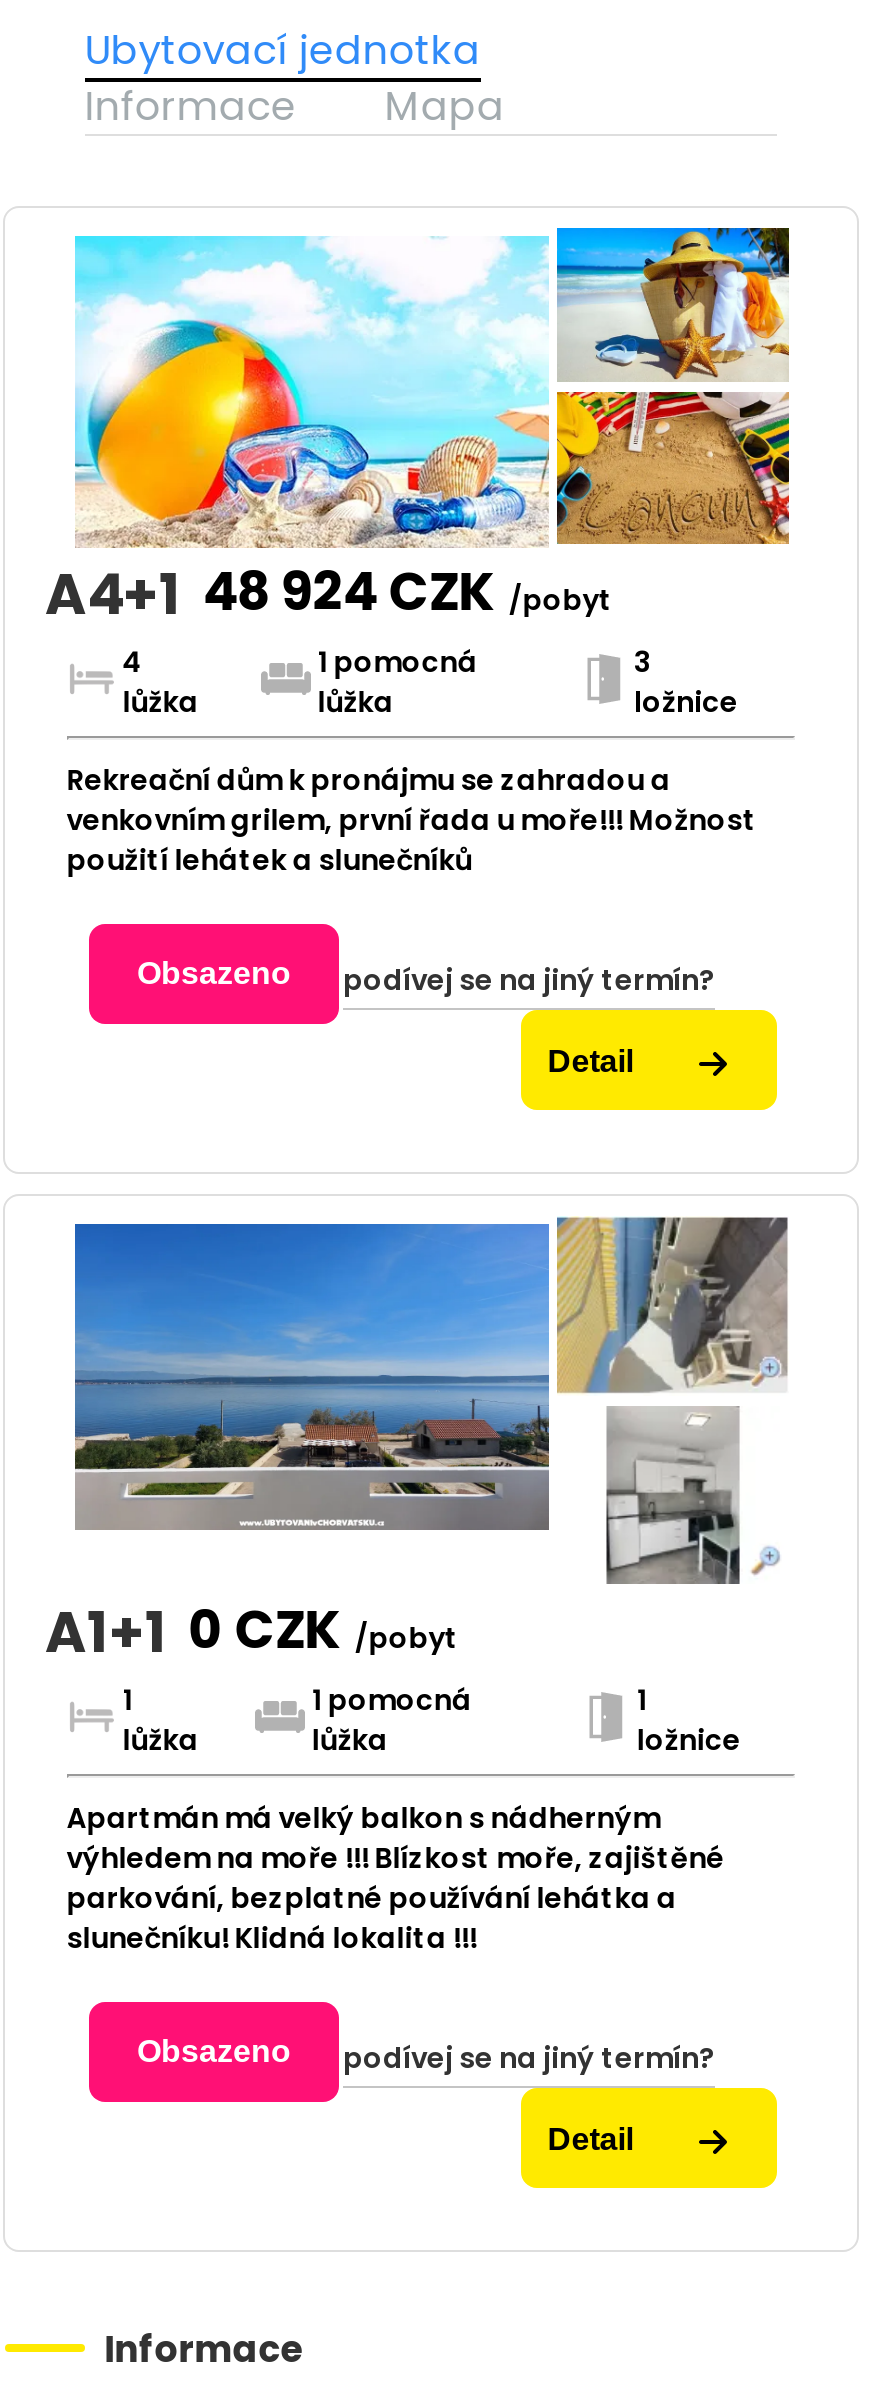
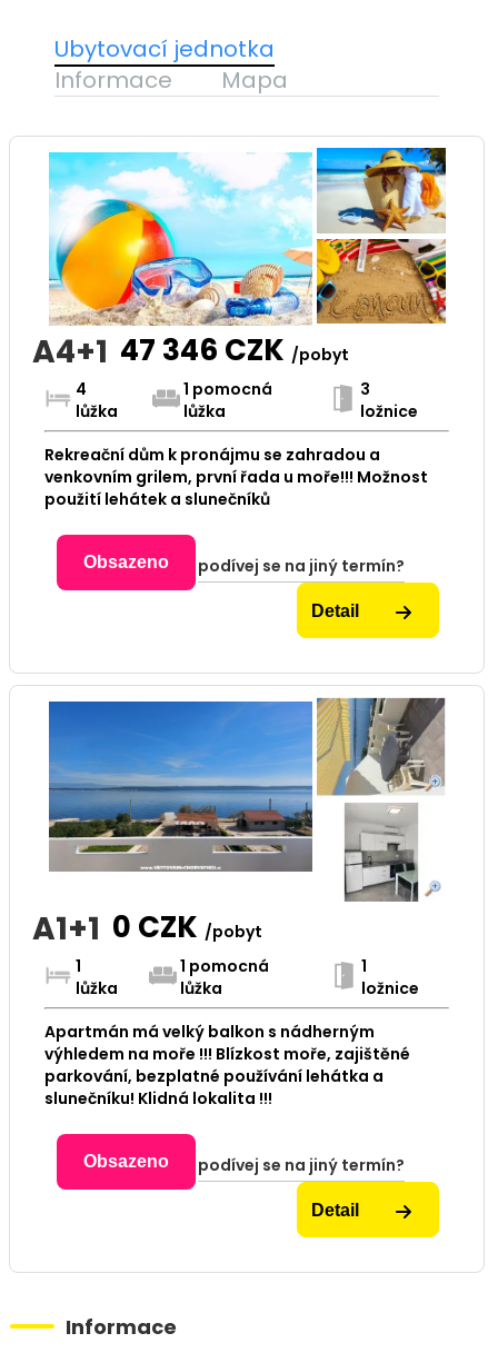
[45,556,613,634] A4+1 48 924CZK /pobyt -> [32,330,349,373] A4+1 47 346CZK /pobyt

